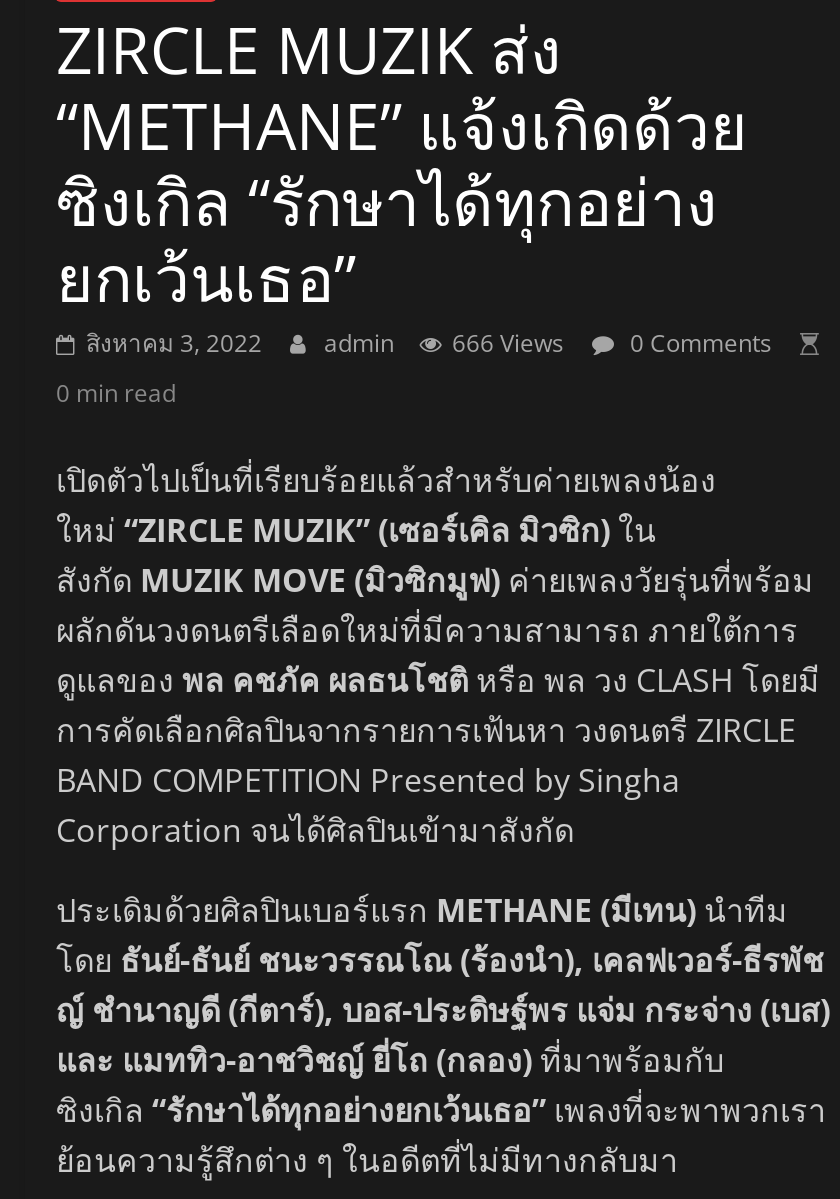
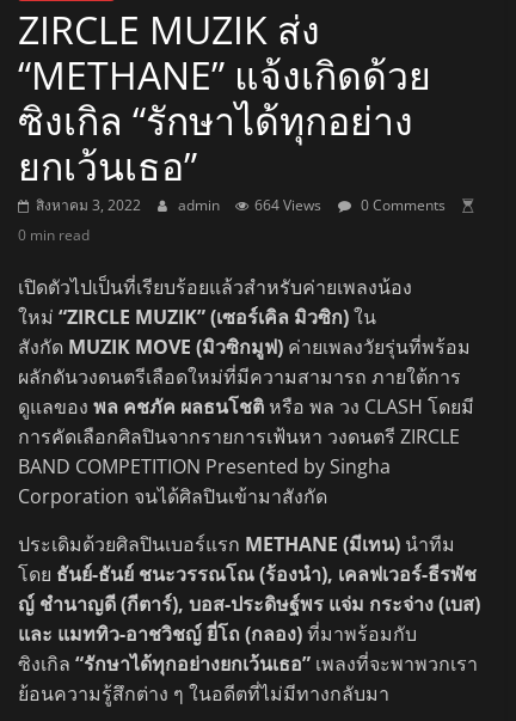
[86,326,772,360] สิงหาคม 3, 2022 admin 666 Views 0 Comments -> [36,195,446,215] สิงหาคม 3, 2022 admin 664 Views 0 Comments

